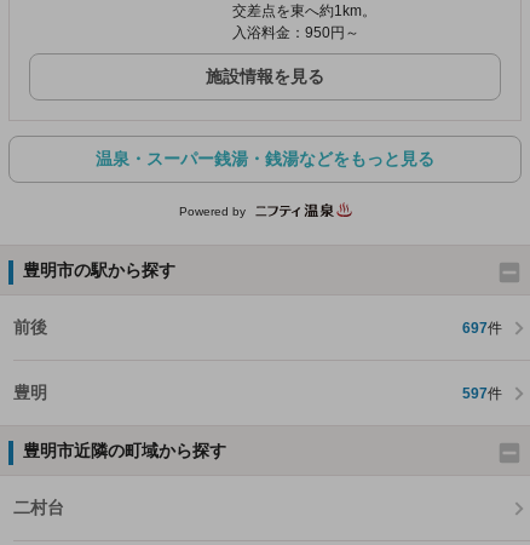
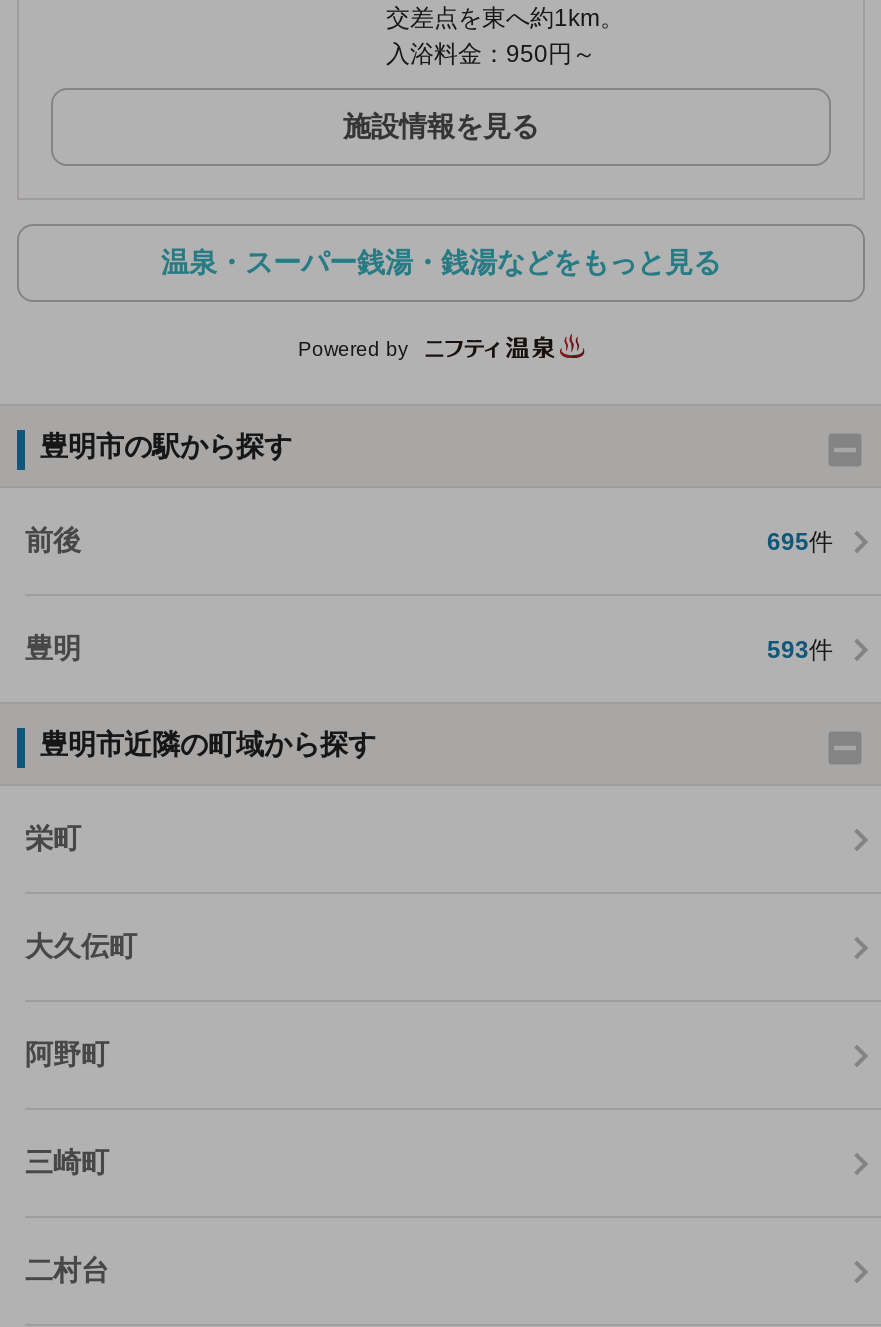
[462,320,502,337] 697件 -> [767,528,833,556] 695件
[462,385,502,402] 597件 -> [767,636,833,664] 593件
none -> [25,823,137,1179] 栄町 | 大久伝町 | 阿野町 | 三崎町

